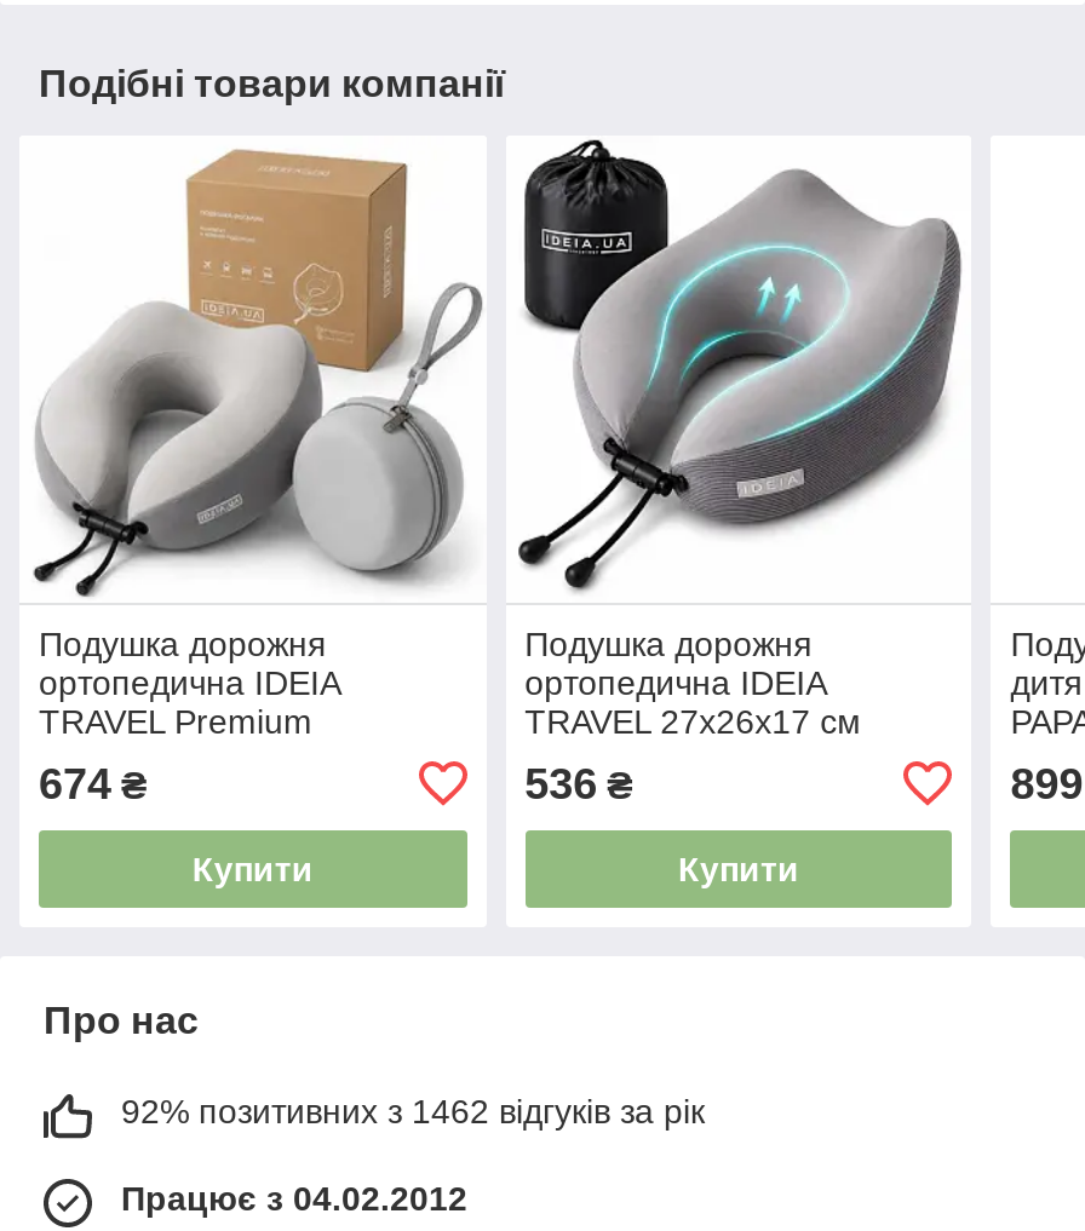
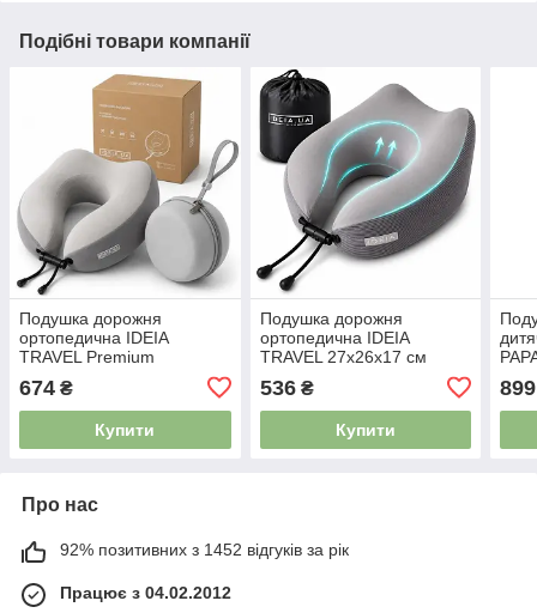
[121,1091,705,1130] 92% позитивних з 1462 відгуків за рік -> [60,540,349,559] 92% позитивних з 1452 відгуків за рік

